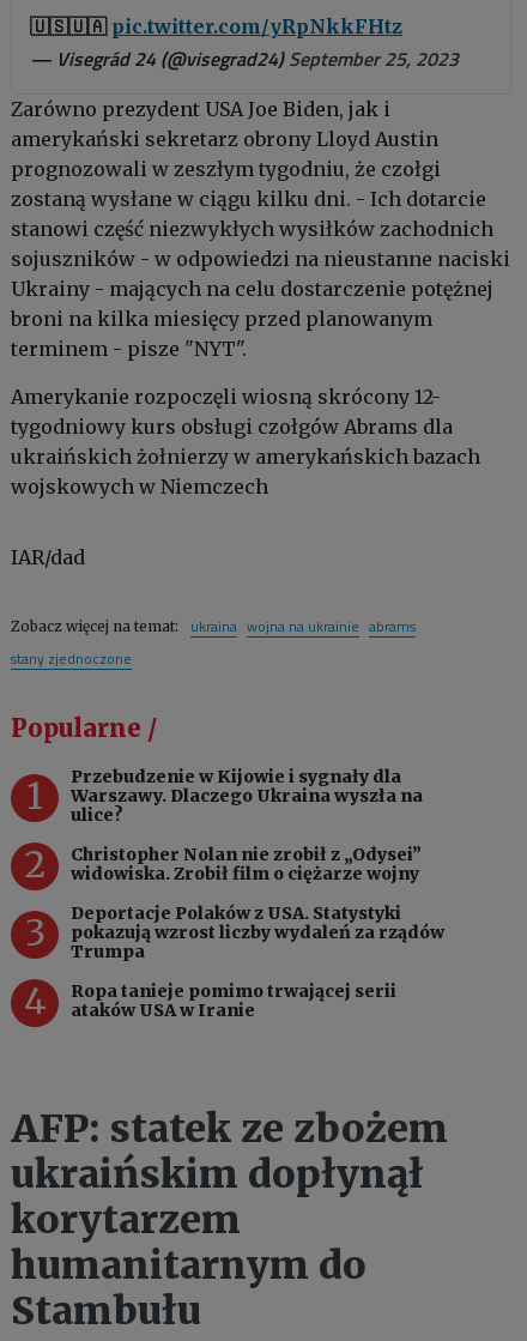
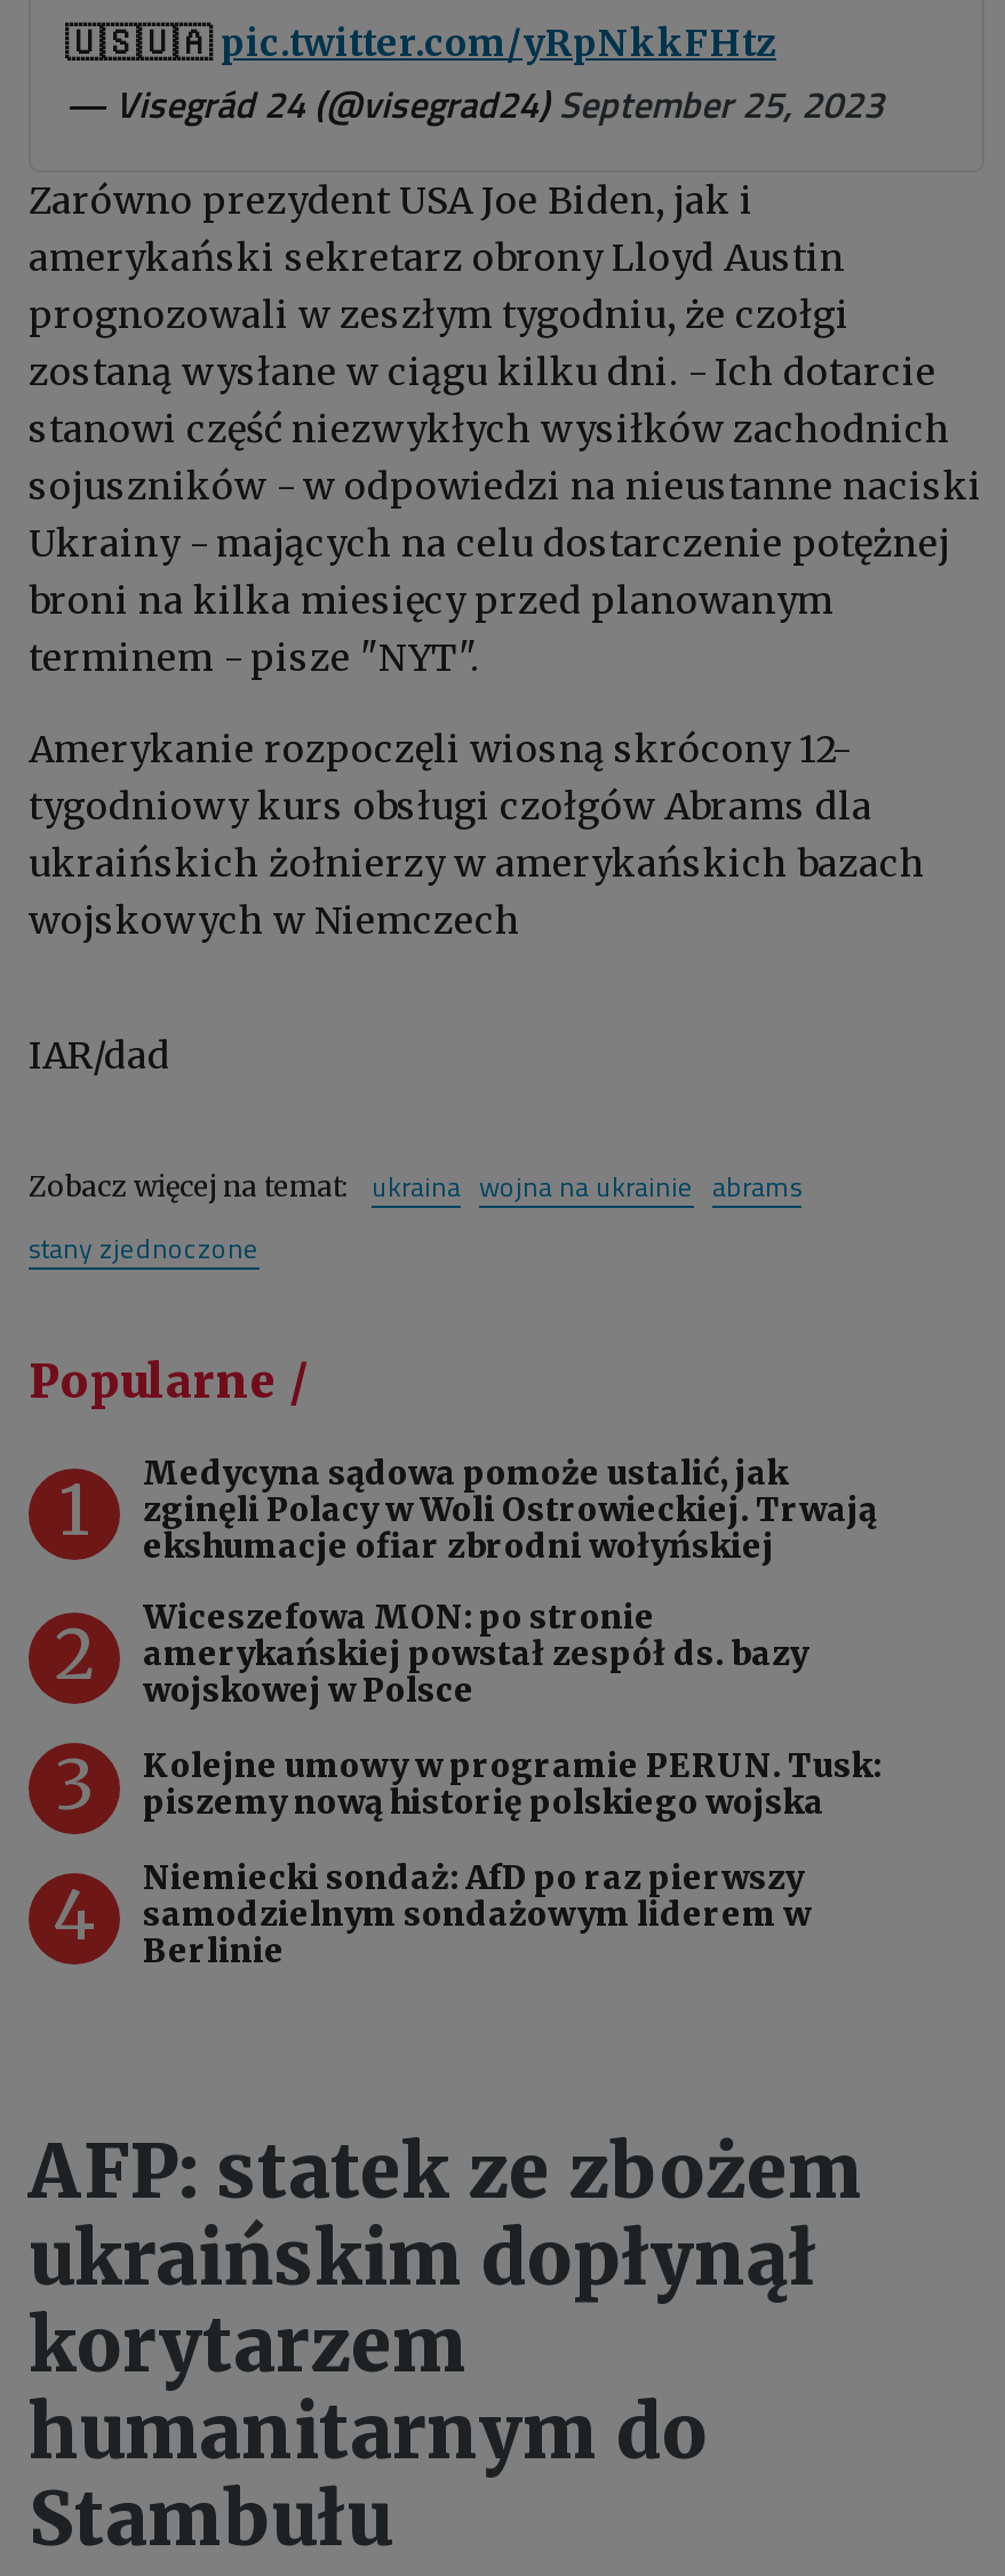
[71,766,423,826] Przebudzenie w Kijowie i sygnały dla | Warszawy. Dlaczego Ukraina wyszła na | ulice? -> [143,1452,877,1567] Medycyna sądowa pomoże ustalić, jak | zginęli Polacy w Woli Ostrowieckiej. Trwają | ekshumacje ofiar zbrodni wołyńskiej
[71,844,422,884] Christopher Nolan nie zrobił z „Odysei” | widowiska. Zrobił film o ciężarze wojny -> [143,1596,808,1711] Wiceszefowa MON: po stronie | amerykańskiej powstał zespół ds. bazy | wojskowej w Polsce
[71,902,444,962] Deportacje Polaków z USA. Statystyki | pokazują wzrost liczby wydaleń za rządów | Trumpa -> [143,1745,882,1823] Kolejne umowy w programie PERUN. Tusk: | piszemy nową historię polskiego wojska
[71,980,396,1021] Ropa tanieje pomimo trwającej serii | ataków USA w Iranie -> [143,1857,811,1971] Niemiecki sondaż: AfD po raz pierwszy | samodzielnym sondażowym liderem w | Berlinie

